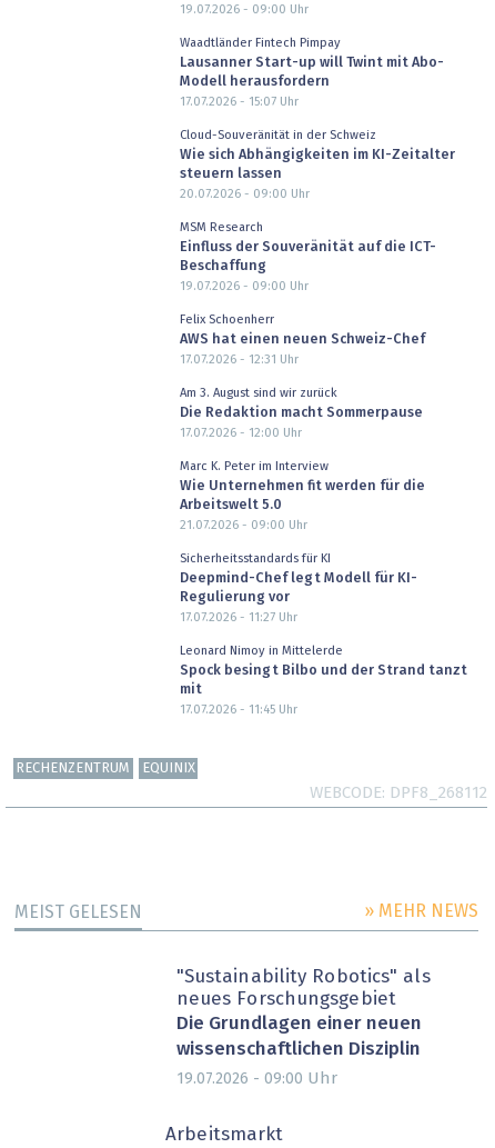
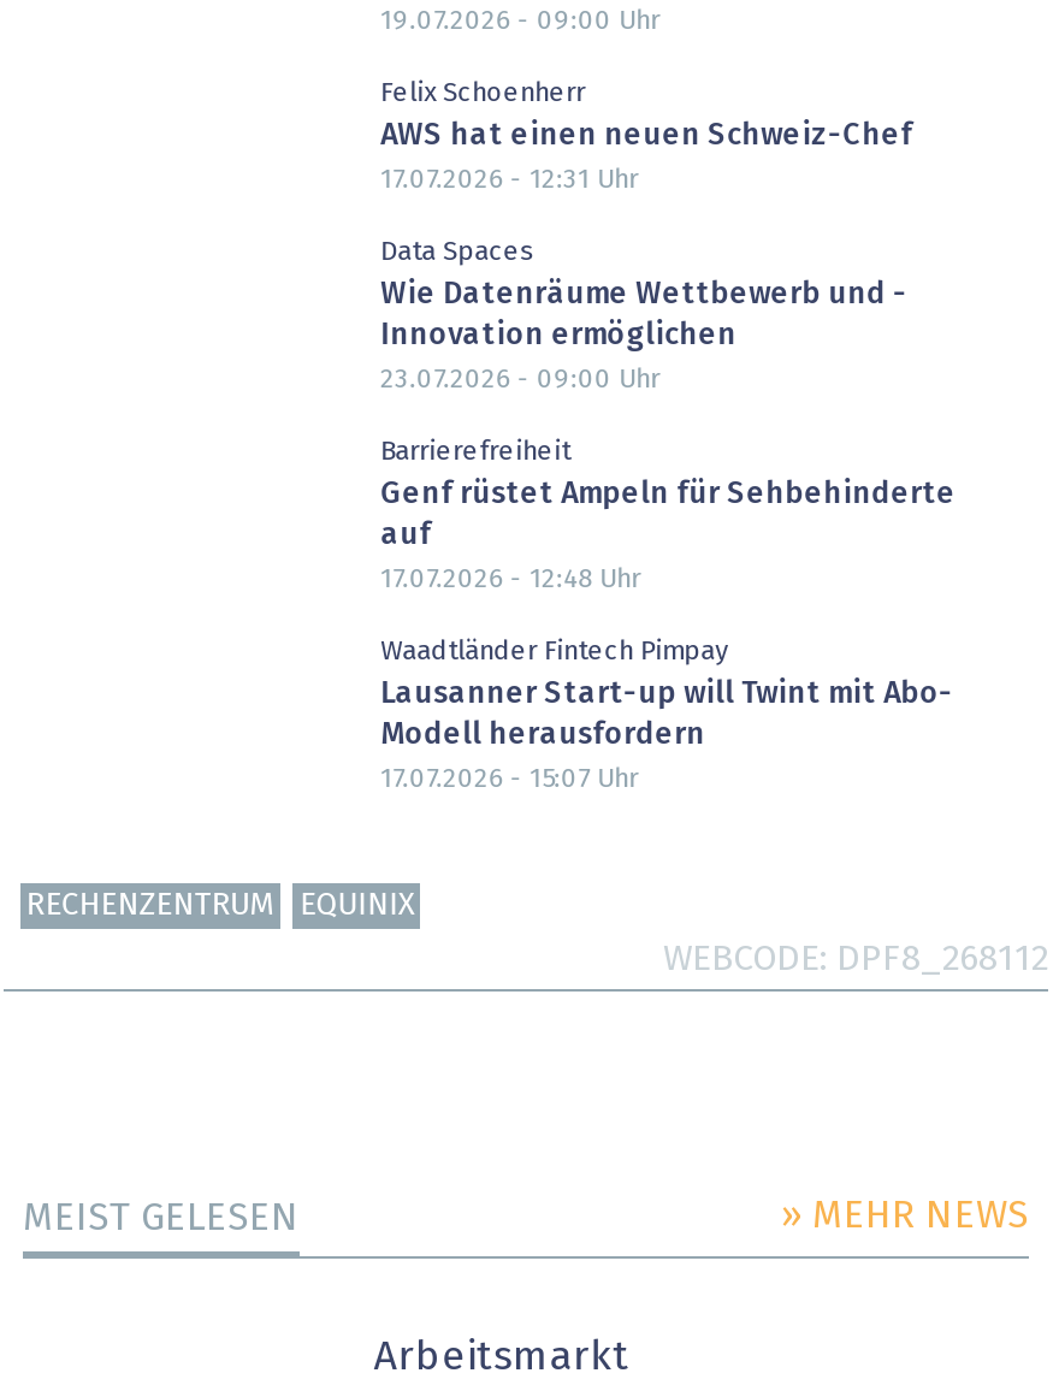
none -> [381,237,956,591] Data Spaces | Wie Datenräume Wettbewerb und | Innovation ermöglichen | 23.07.2026 - 09:00 Uhr | Barrierefreiheit | Genf rüstet Ampeln für Sehbehinderte | auf | 17.07.2026 - 12:48 Uhr
moved [179,36,444,107] -> [381,637,953,791]: Waadtländer Fintech Pimpay | Lausanner Start-up will Twint mit Abo- | Modell herausfordern | 17.07.2026 - 15:07 Uhr
[179,128,467,715] Cloud-Souveränität in der Schweiz | Wie sich Abhängigkeiten im KI-Zeitalter | steuern lassen | 20.07.2026 - 09:00 Uhr | MSM Research | Einfluss der Souveränität auf die ICT- | Beschaffung | 19.07.2026 - 09:00 Uhr | Am 3. August sind wir zurück | Die Redaktion macht Sommerpause | 17.07.2026 - 12:00 Uhr | Marc K. Peter im Interview | Wie Unternehmen fit werden für die | Arbeitswelt 5.0 | 21.07.2026 - 09:00 Uhr | Sicherheitsstandards für KI | Deepmind-Chef legt Modell für KI- | Regulierung vor | 17.07.2026 - 11:27 Uhr | Leonard Nimoy in Mittelerde | Spock besingt Bilbo und der Strand tanzt | mit | 17.07.2026 - 11:45 Uhr -> none
moved [179,313,425,365] -> [381,78,912,192]: Felix Schoenherr | AWS hat einen neuen Schweiz-Chef | 17.07.2026 - 12:31 Uhr
[176,968,430,1087] "Sustainability Robotics" als | neues Forschungsgebiet | Die Grundlagen einer neuen | wissenschaftlichen Disziplin | 19.07.2026 - 09:00 Uhr -> none

